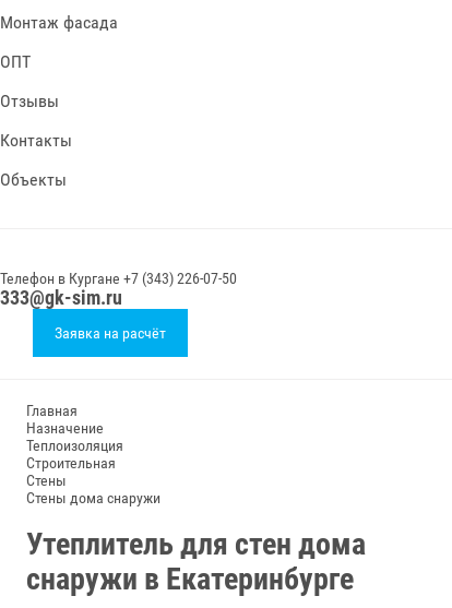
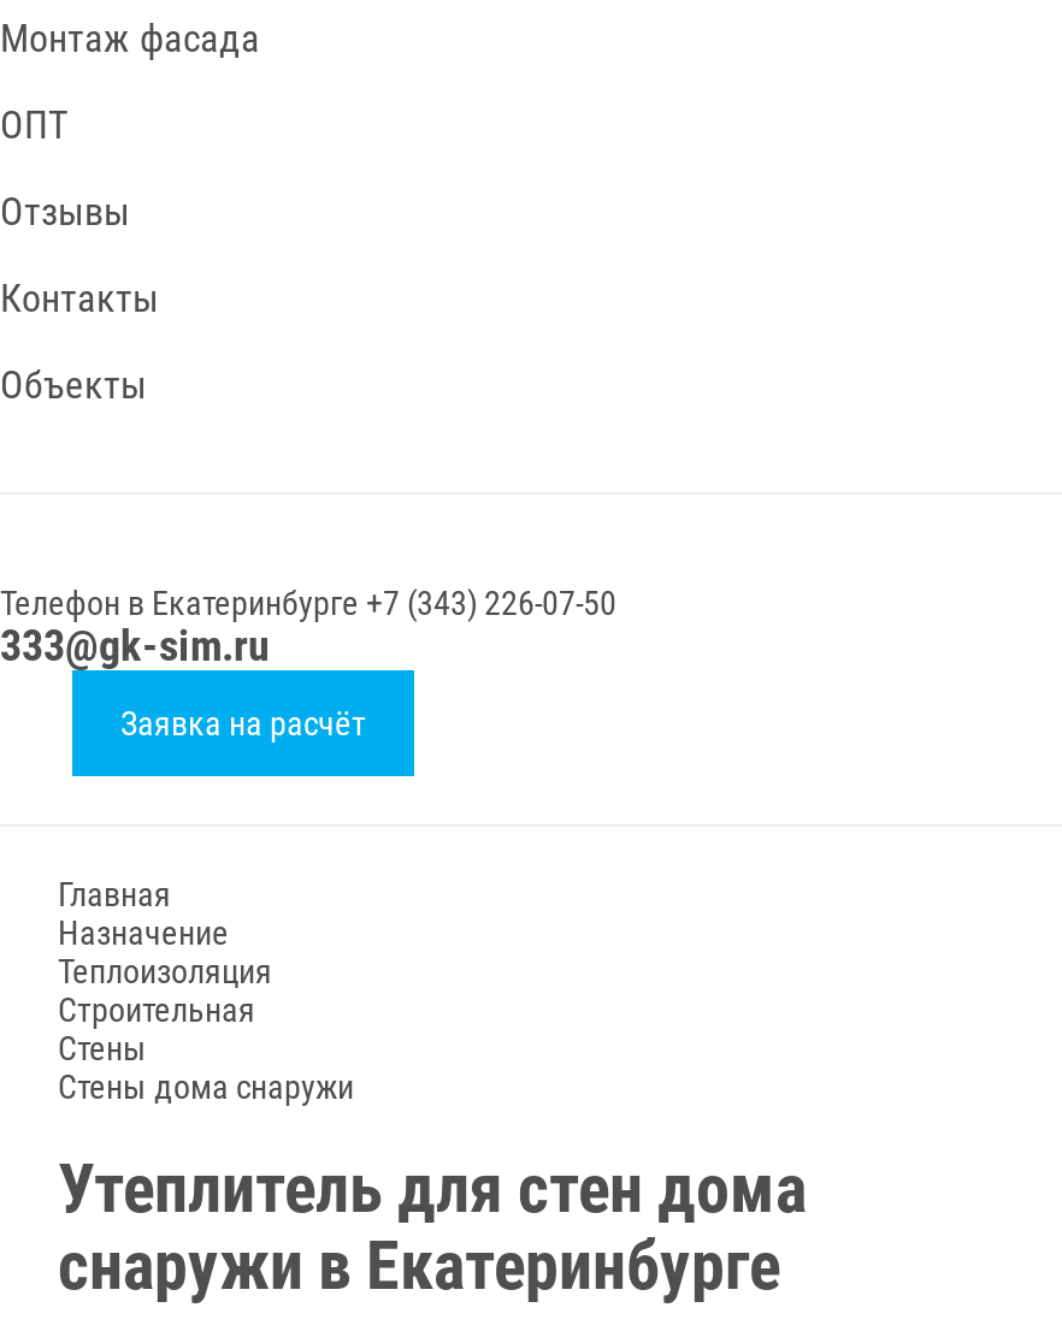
[0,270,237,287] Телефон в Кургане +7 (343) 226-07-50 -> [0,584,616,622] Телефон в Екатеринбурге +7 (343) 226-07-50

